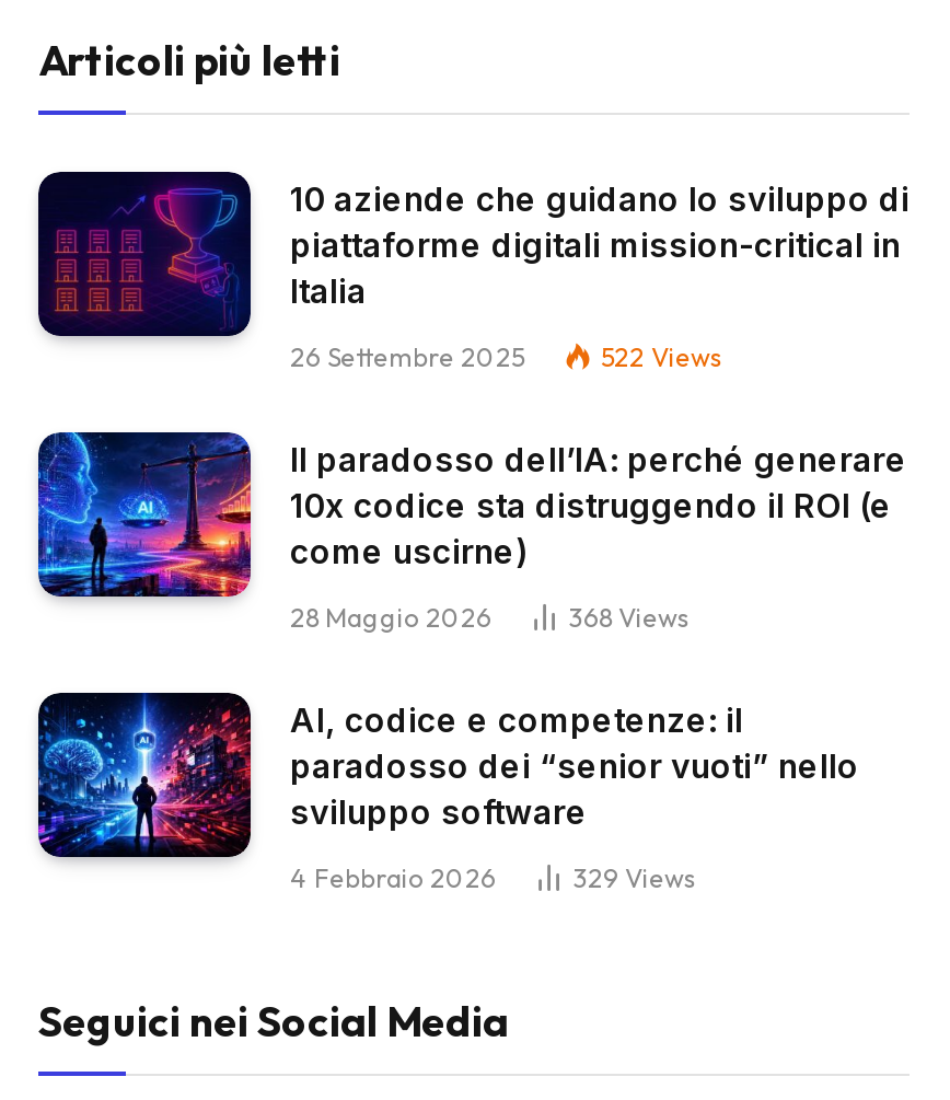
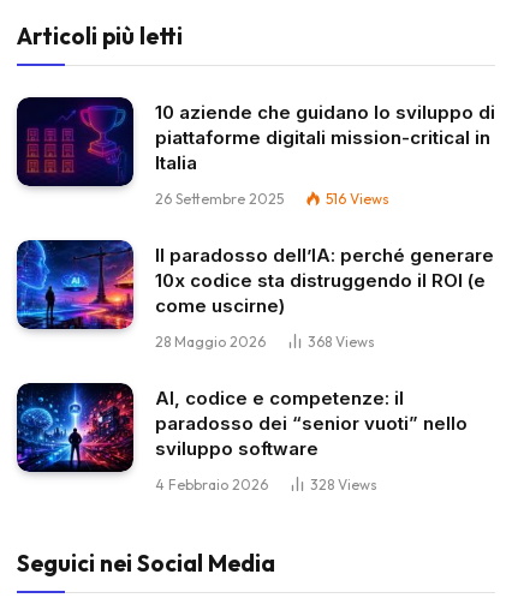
[601,340,723,373] 522 Views -> [326,189,389,207] 516 Views
[572,861,697,894] 329 Views -> [310,475,377,493] 328 Views

